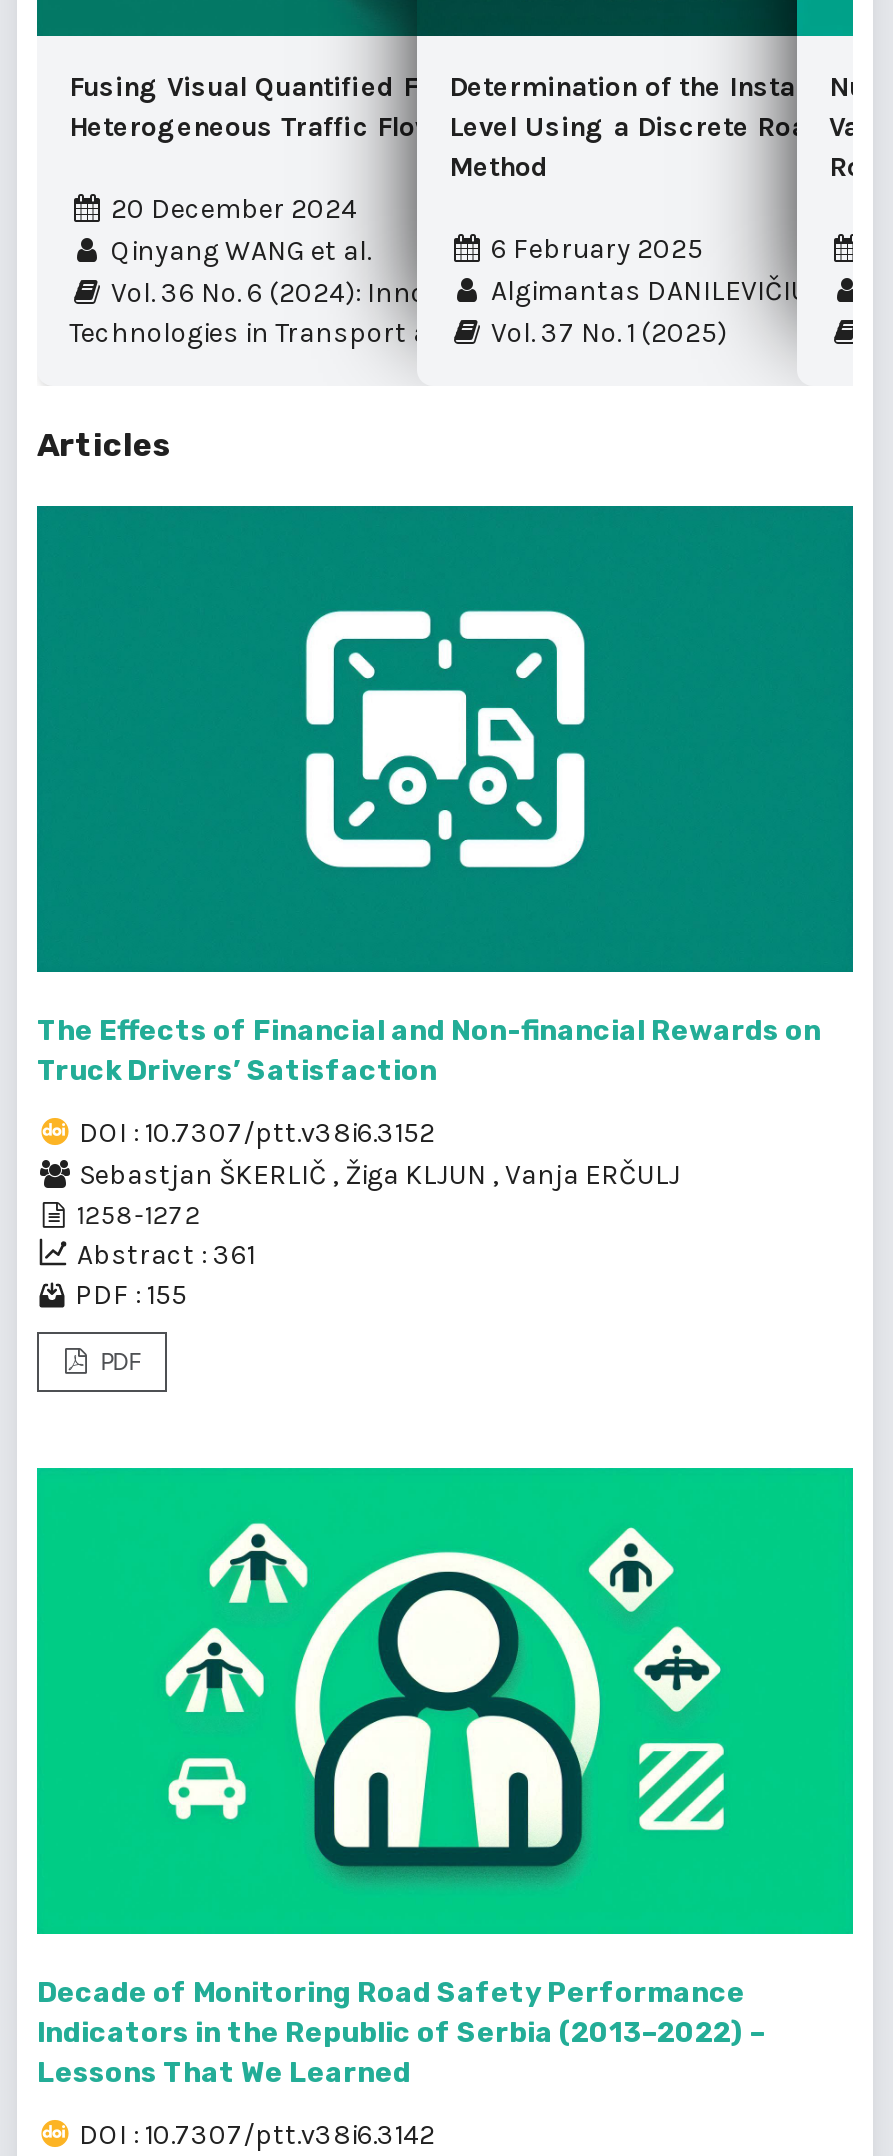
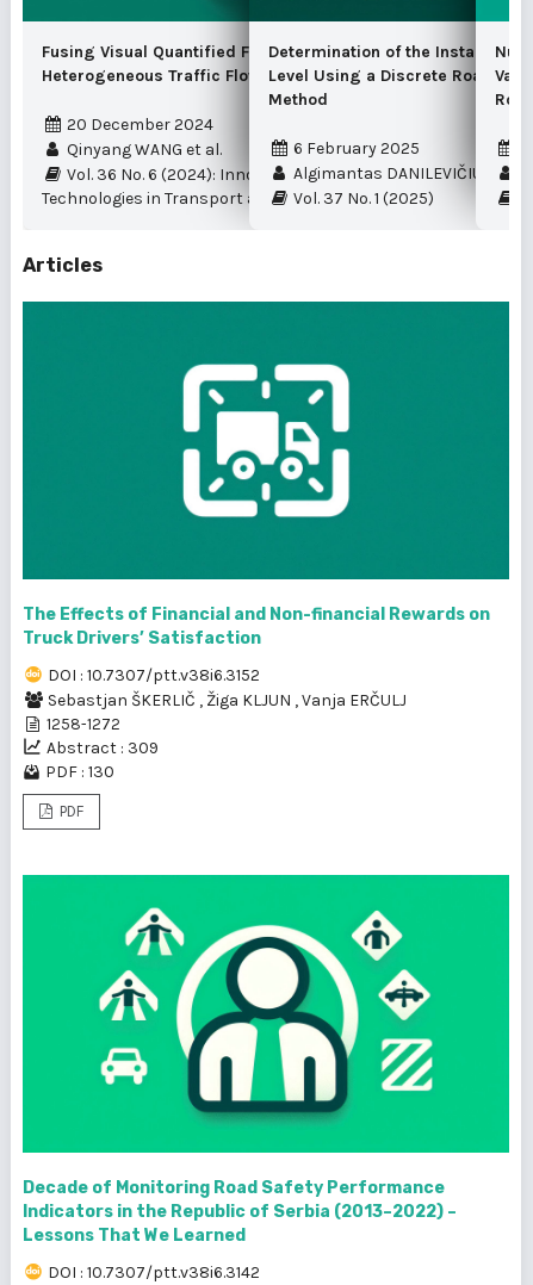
[77,1238,255,1272] Abstract : 361 -> [47,738,159,758] Abstract : 309
[75,1278,187,1312] PDF : 155 -> [45,761,114,782] PDF : 130

